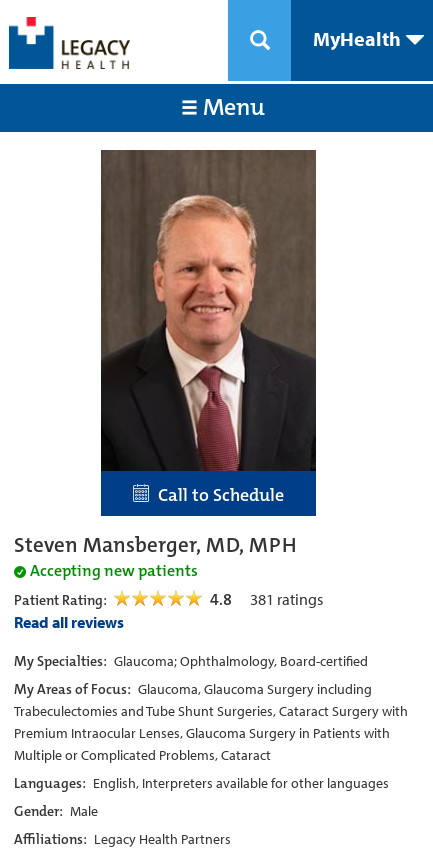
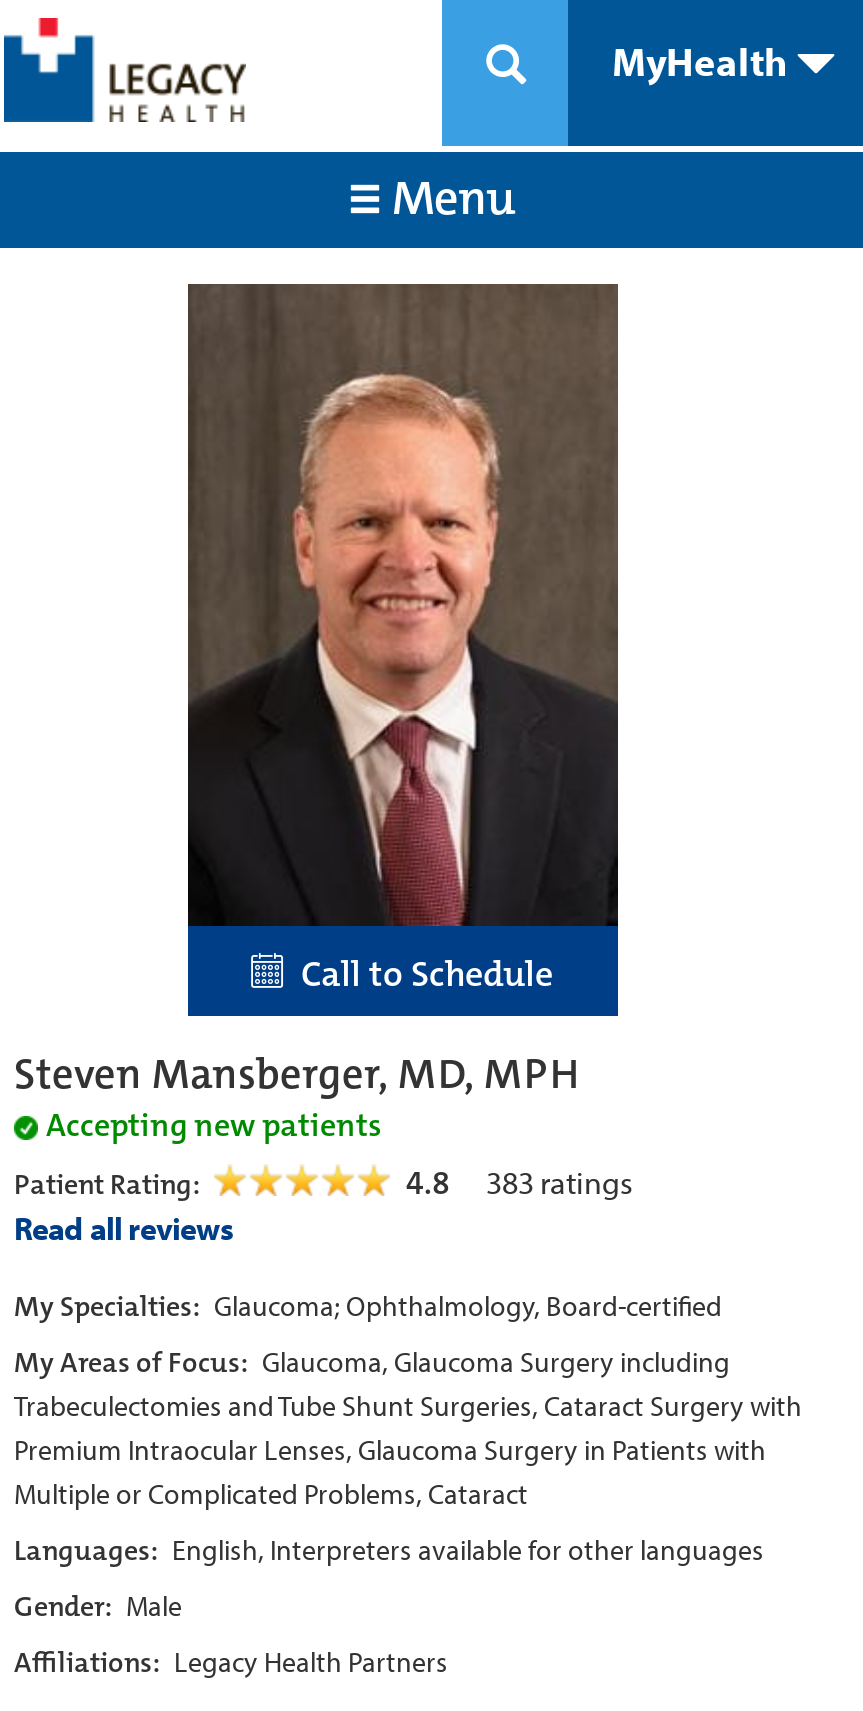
[210,588,329,609] 4.8 381 ratings -> [406,1161,644,1203] 4.8 383 ratings

